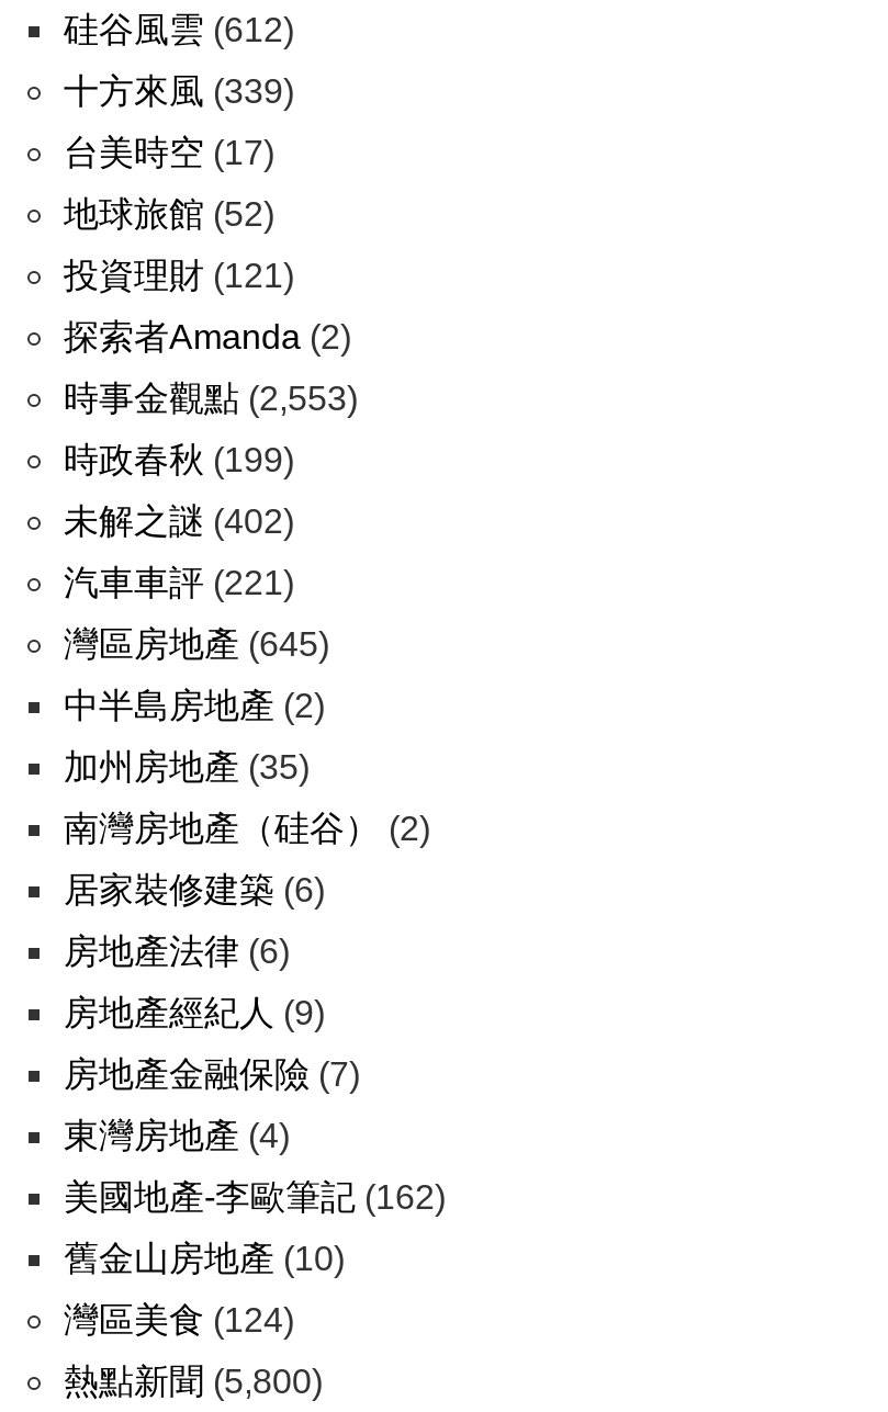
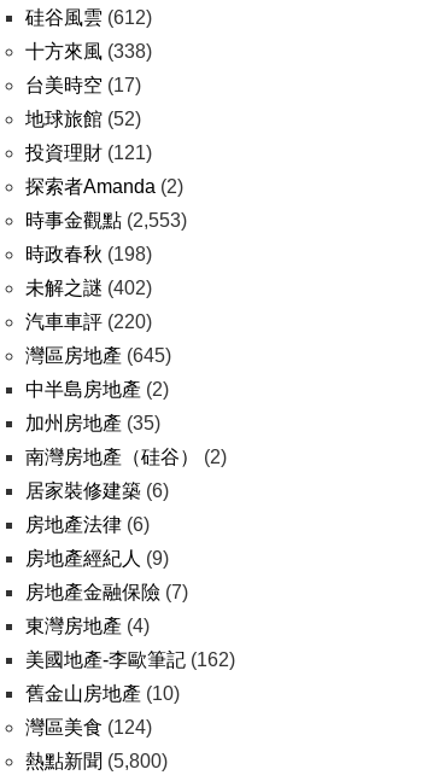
[64,72,294,110] 十方來風(339) -> [25,41,152,62] 十方來風(338)
[64,441,294,478] 時政春秋(199) -> [25,244,152,264] 時政春秋(198)
[64,564,294,601] 汽車車評(221) -> [25,311,152,332] 汽車車評(220)

